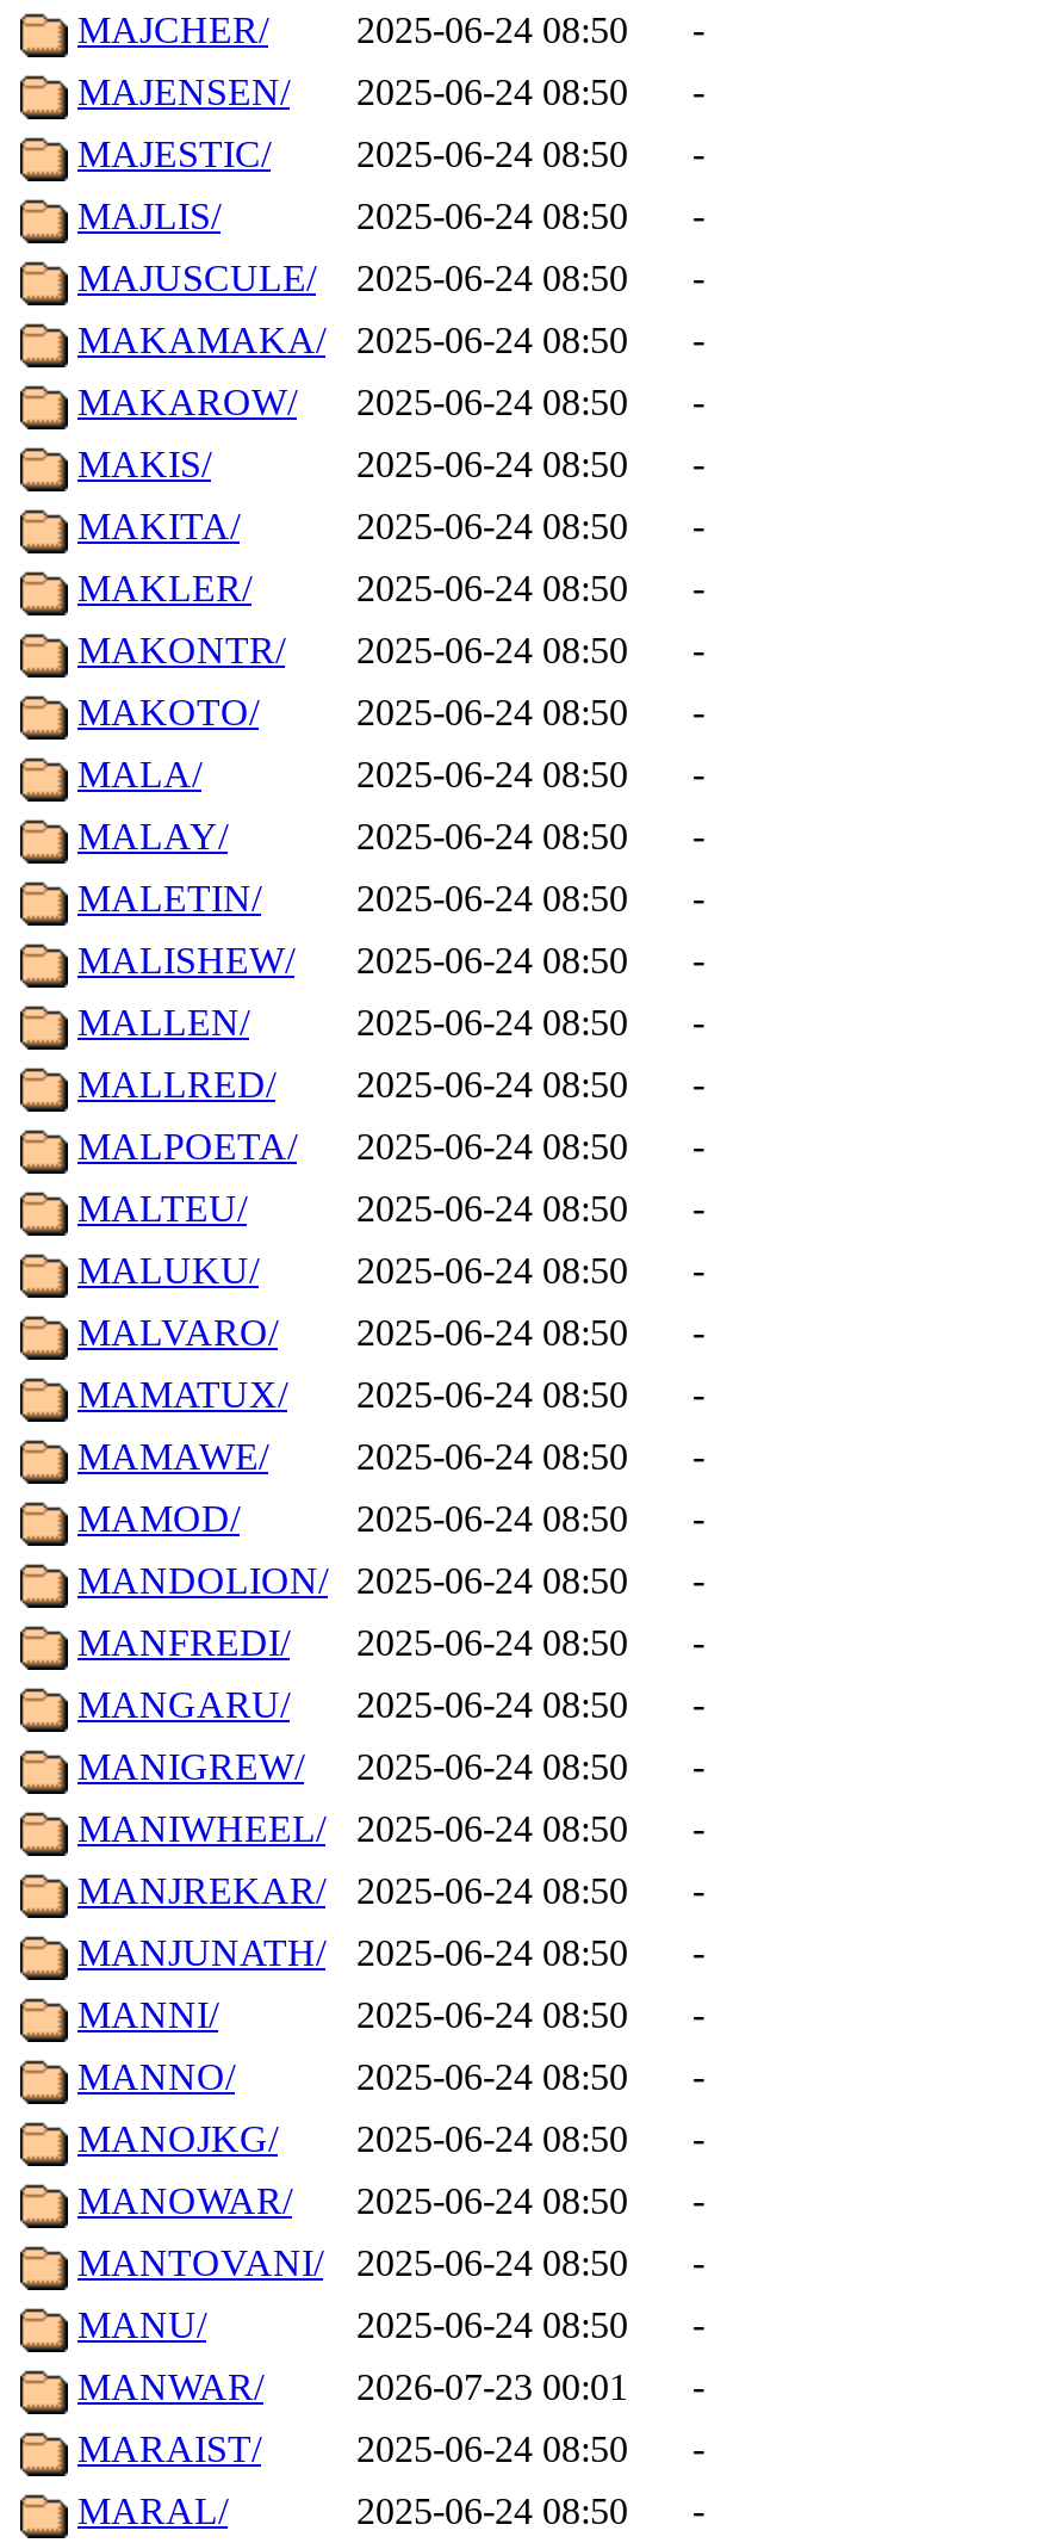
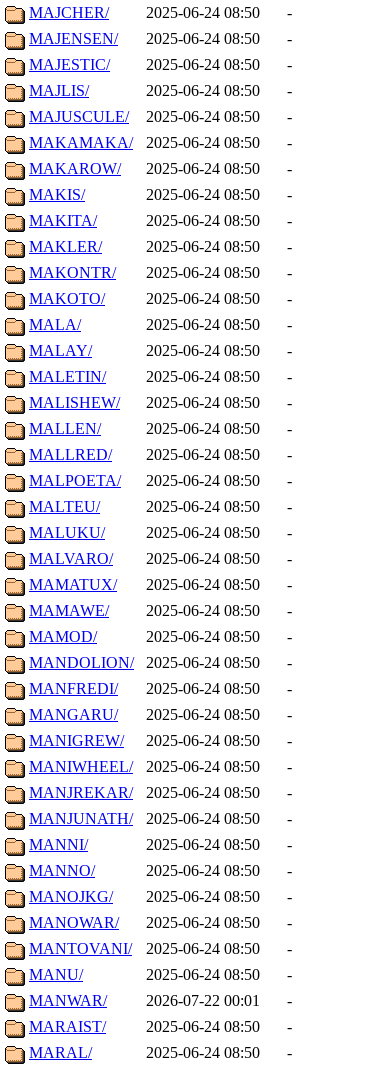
[356,2367,628,2408] 2026-07-23 00:01 -> [146,992,260,1009] 2026-07-22 00:01

